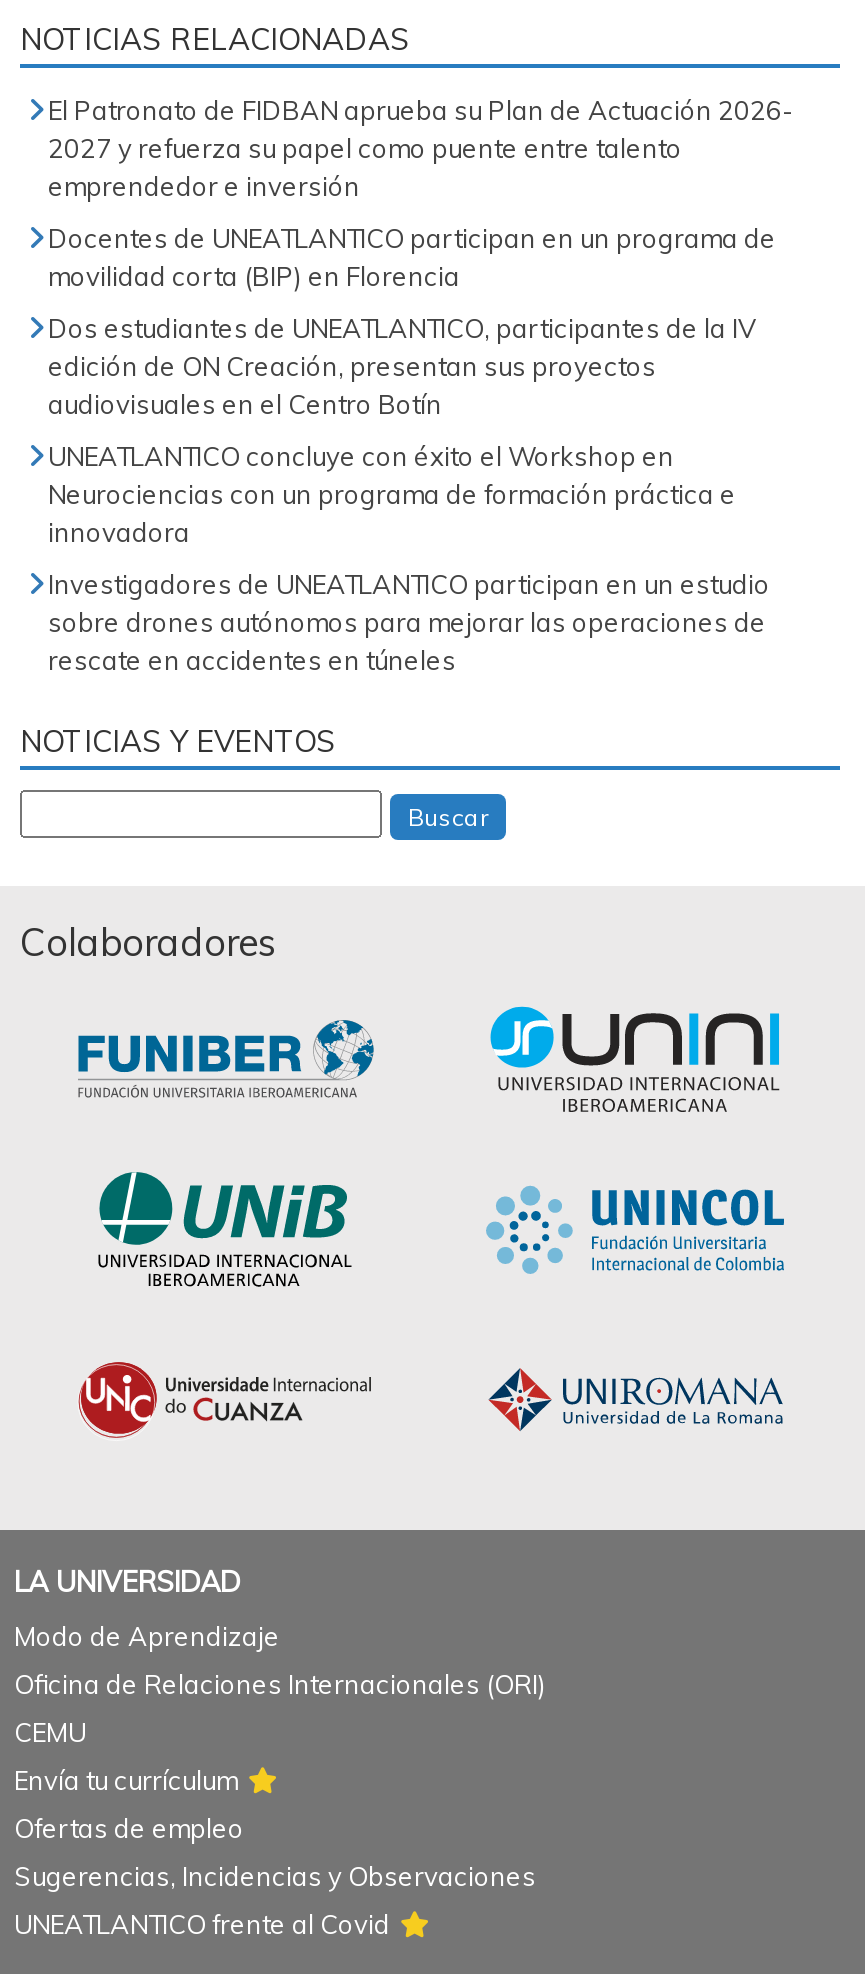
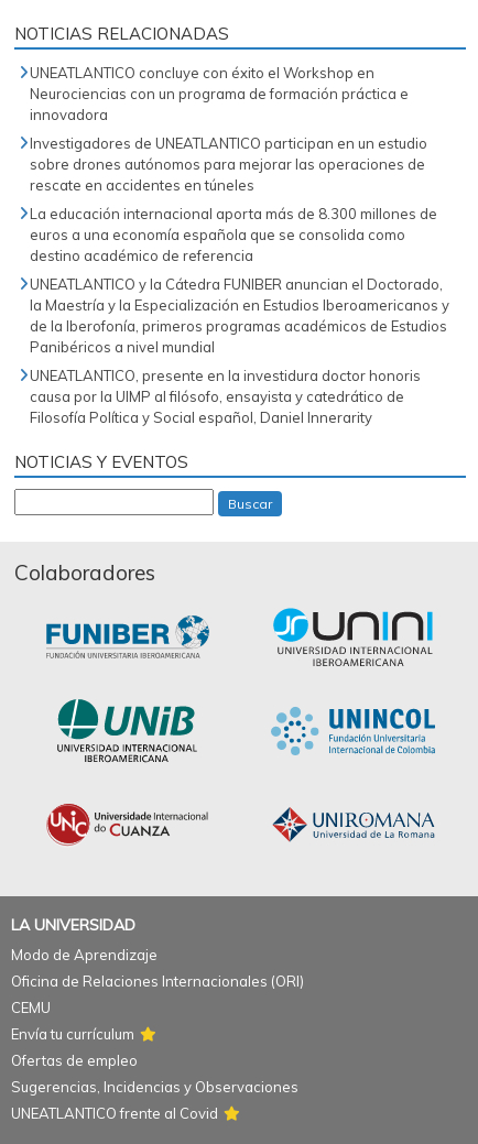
[48,94,794,420] El Patronato de FIDBAN aprueba su Plan de Actuación 2026- | 2027 y refuerza su papel como puente entre talento | emprendedor e inversión | Docentes de UNEATLANTICO participan en un programa de | movilidad corta (BIP) en Florencia | Dos estudiantes de UNEATLANTICO, participantes de la IV | edición de ON Creación, presentan sus proyectos | audiovisuales en el Centro Botín -> none
moved [48,440,770,676] -> [30,64,427,194]: UNEATLANTICO concluye con éxito el Workshop en | Neurociencias con un programa de formación práctica e | innovadora | Investigadores de UNEATLANTICO participan en un estudio | sobre drones autónomos para mejorar las operaciones de | rescate en accidentes en túneles
none -> [30,205,449,426] La educación internacional aporta más de 8.300 millones de | euros a una economía española que se consolida como | destino académico de referencia | UNEATLANTICO y la Cátedra FUNIBER anuncian el Doctorado, | la Maestría y la Especialización en Estudios Iberoamericanos y | de la Iberofonía, primeros programas académicos de Estudios | Panibéricos a nivel mundial | UNEATLANTICO, presente en la investidura doctor honoris | causa por la UIMP al filósofo, ensayista y catedrático de | Filosofía Política y Social español, Daniel Innerarity

